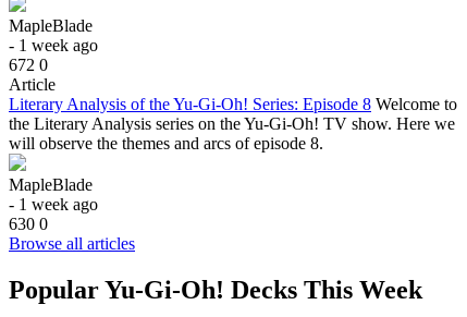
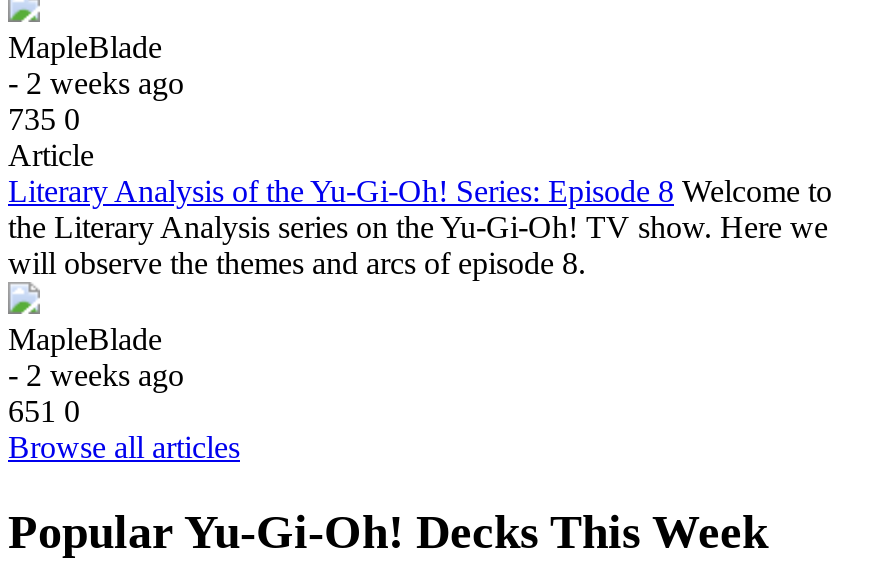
[9,36,98,54] - 1 week ago -> [8,65,184,99] - 2 weeks ago
[9,55,48,74] 672 0 -> [8,101,80,135] 735 0
[9,195,98,213] - 1 week ago -> [8,357,184,391] - 2 weeks ago
[9,214,48,233] 630 0 -> [8,393,80,427] 651 0

